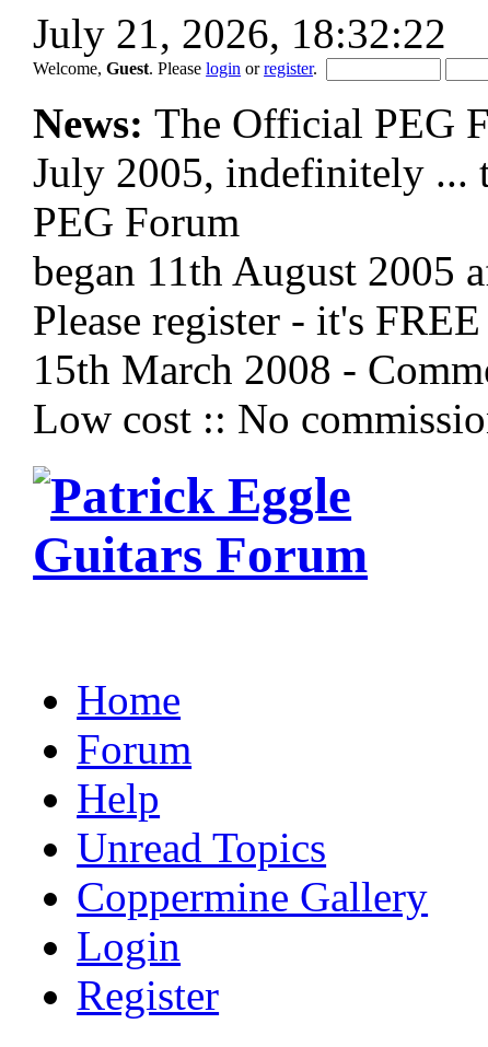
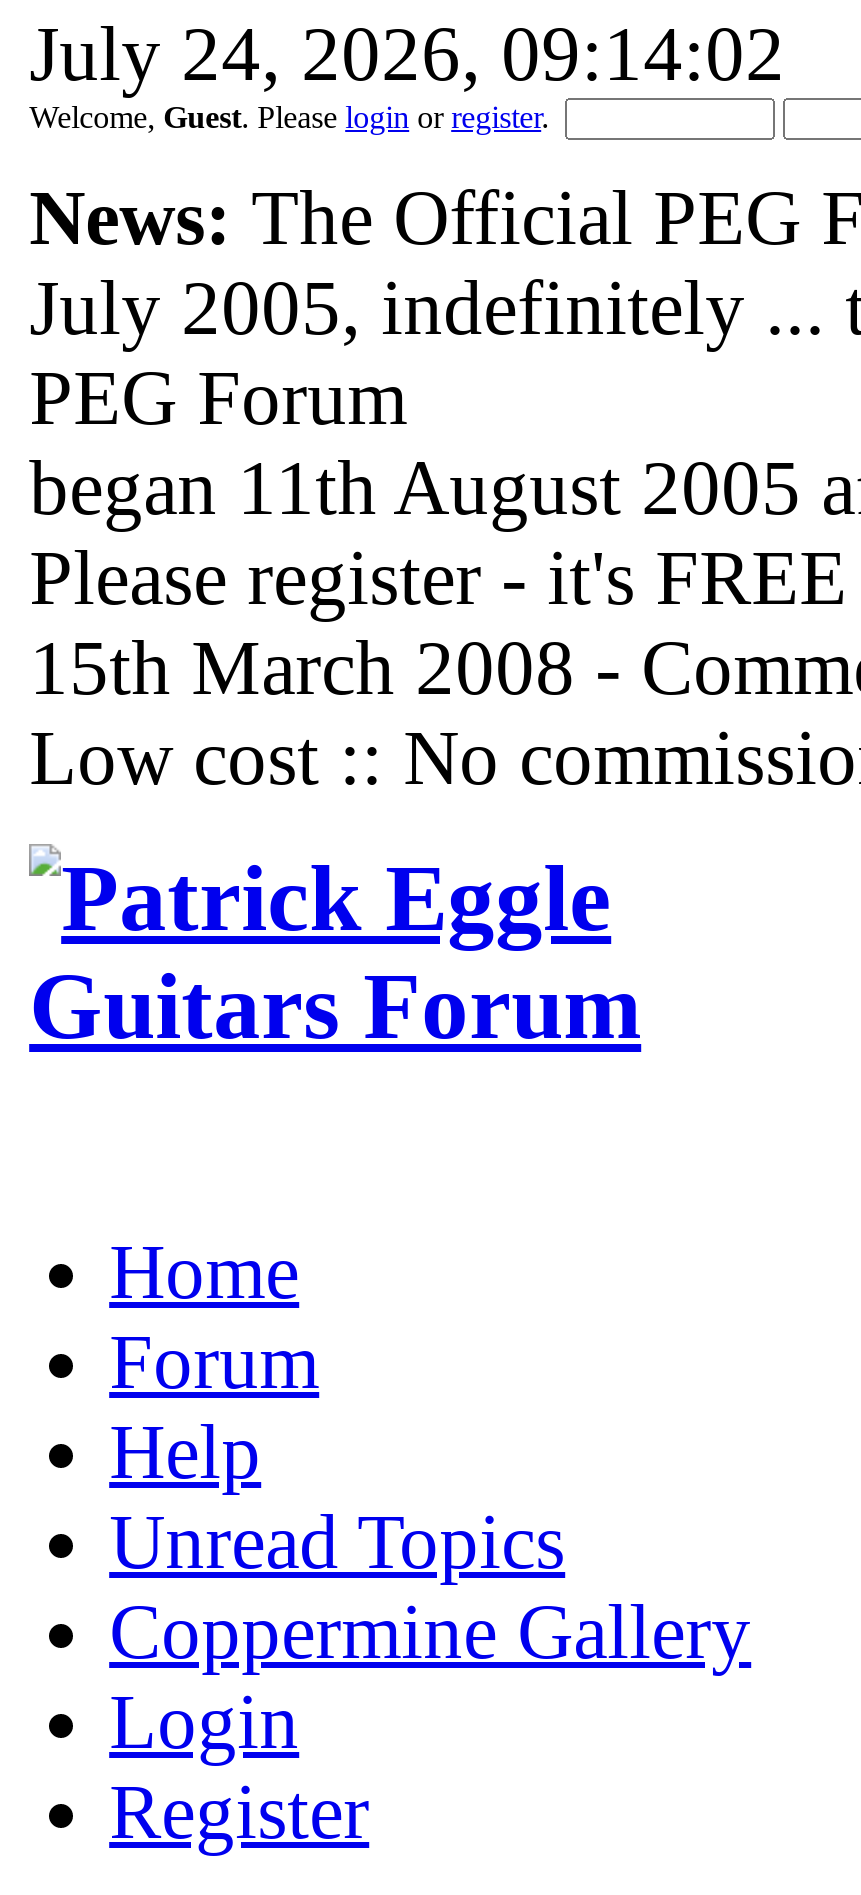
[33,10,447,57] July 21, 2026, 18:32:22 -> [29,10,785,96] July 24, 2026, 09:14:02

